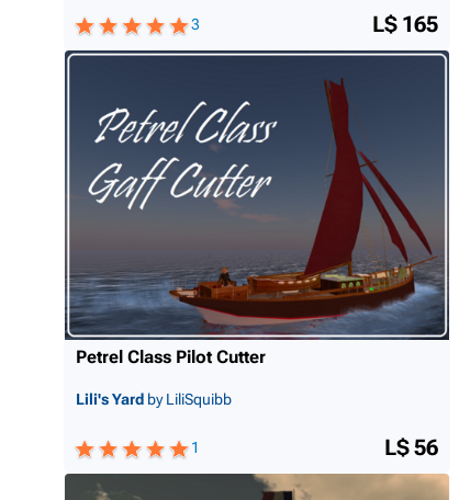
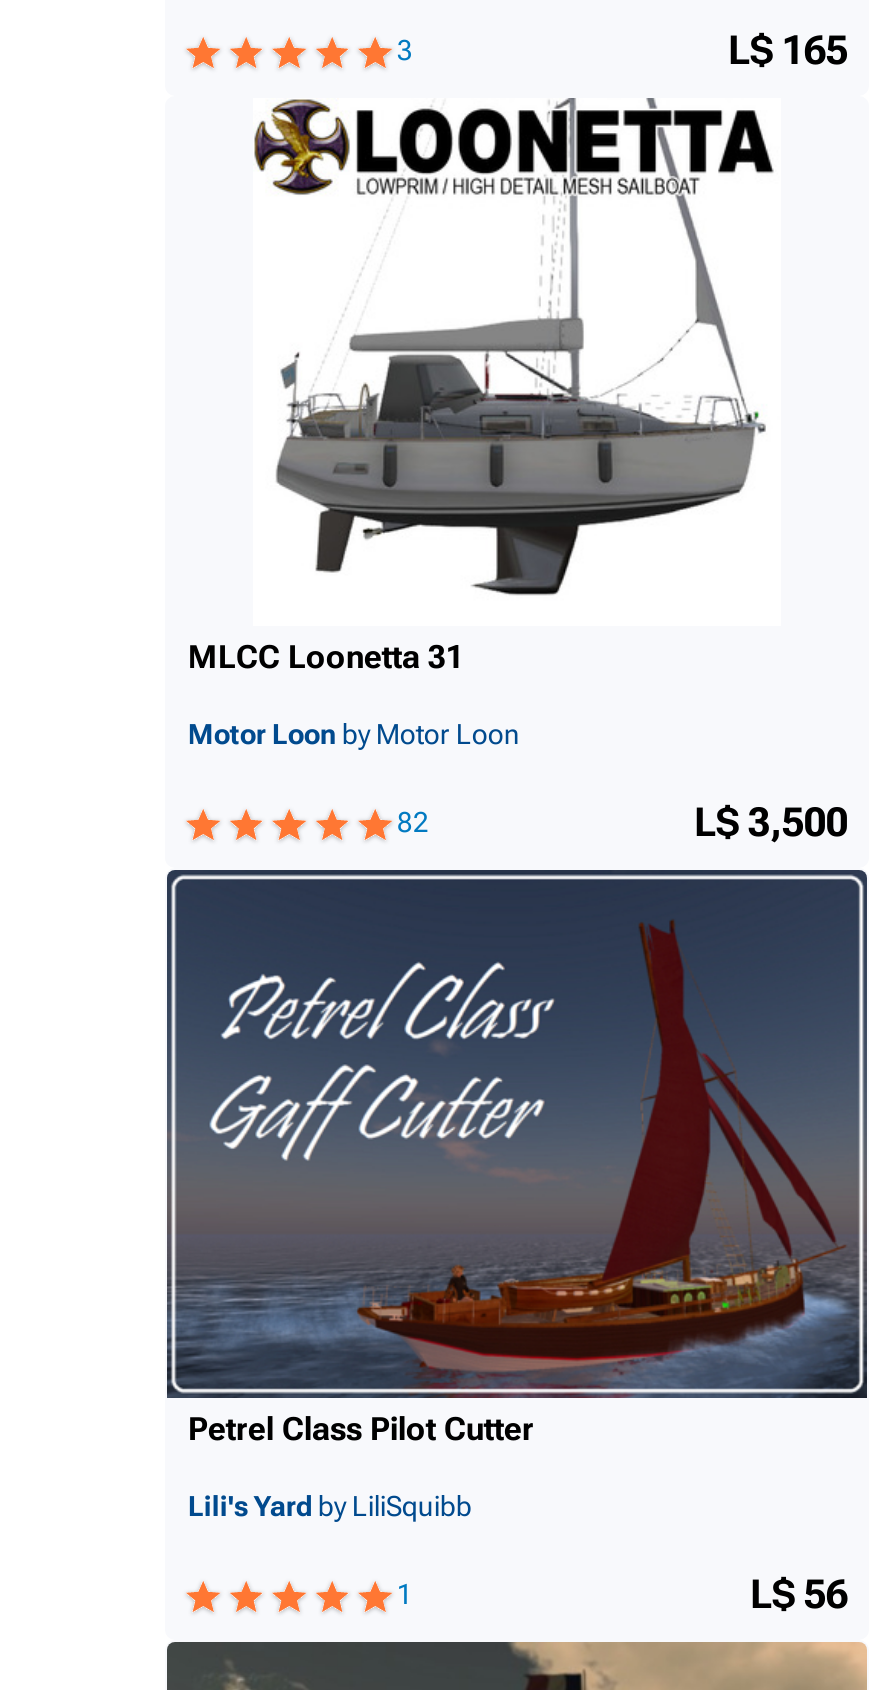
none -> [188,98,848,846] [image] | MLCC Loonetta 31 | Motor Loon by Motor Loon | 82 | L$ 3,500

